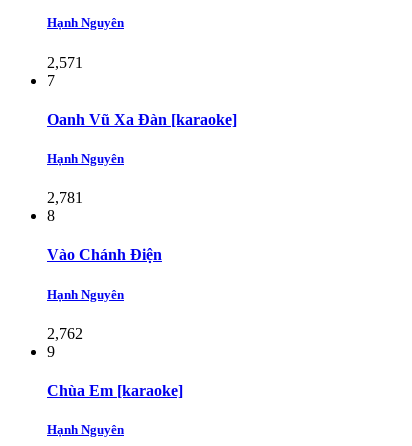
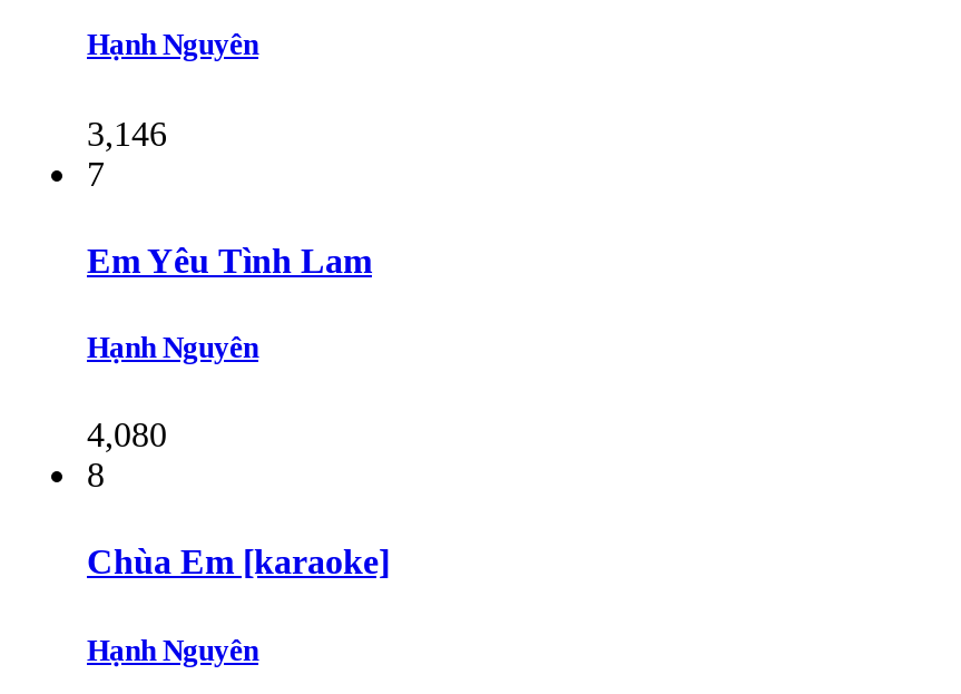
[47,54,83,71] 2,571 -> [87,114,167,152] 3,146
[47,111,237,128] Oanh Vũ Xa Đàn [karaoke] -> [87,242,372,279] Em Yêu Tình Lam
[47,189,83,206] 2,781 -> [87,416,167,454] 4,080
[47,246,162,360] Vào Chánh Điện | Hạnh Nguyên | 2,762 | 9 -> none

